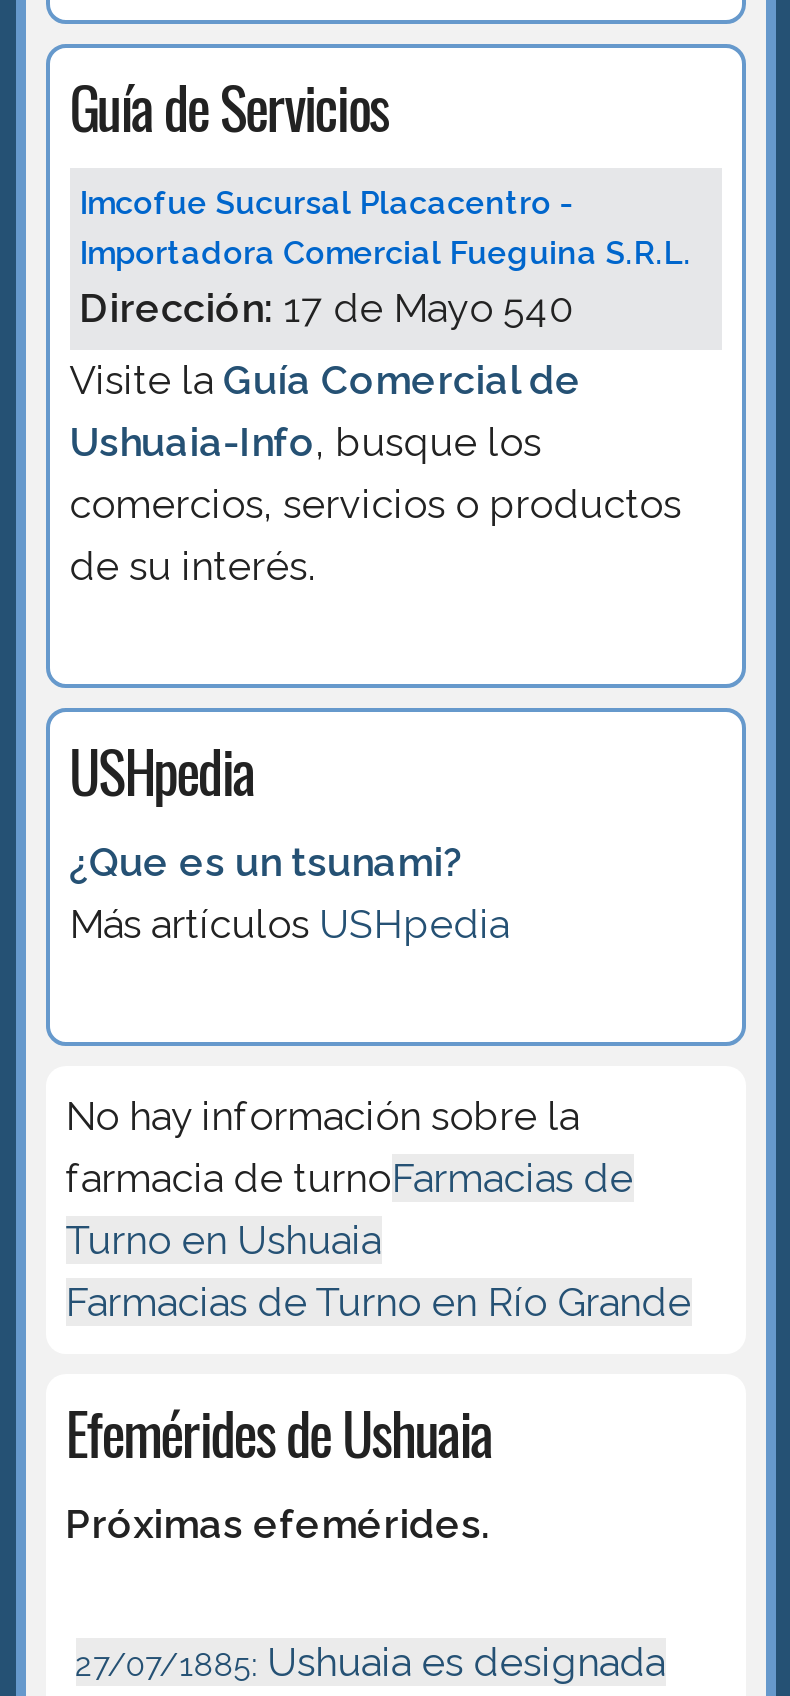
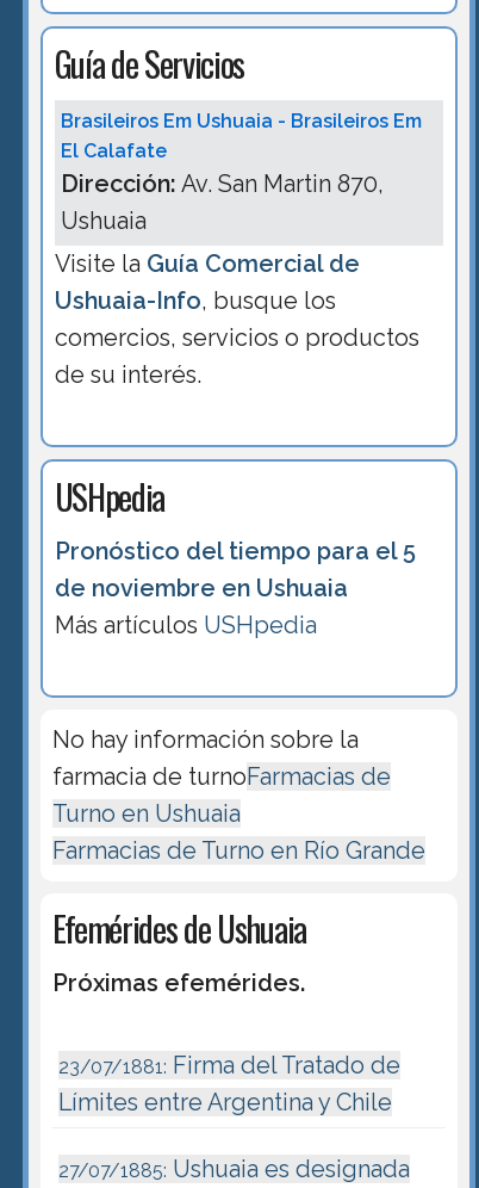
[79,184,691,332] Imcofue Sucursal Placacentro - | Importadora Comercial Fueguina S.R.L. | Dirección: 17 de Mayo 540 -> [60,110,421,235] Brasileiros Em Ushuaia - Brasileiros Em | El Calafate | Dirección: Av. San Martin 870, | Ushuaia
[69,838,463,886] ¿Que es un tsunami? -> [54,537,415,603] Pronóstico del tiempo para el 5 | de noviembre en Ushuaia
none -> [58,1051,400,1117] 23/07/1881: Firma del Tratado de | Límites entre Argentina y Chile

